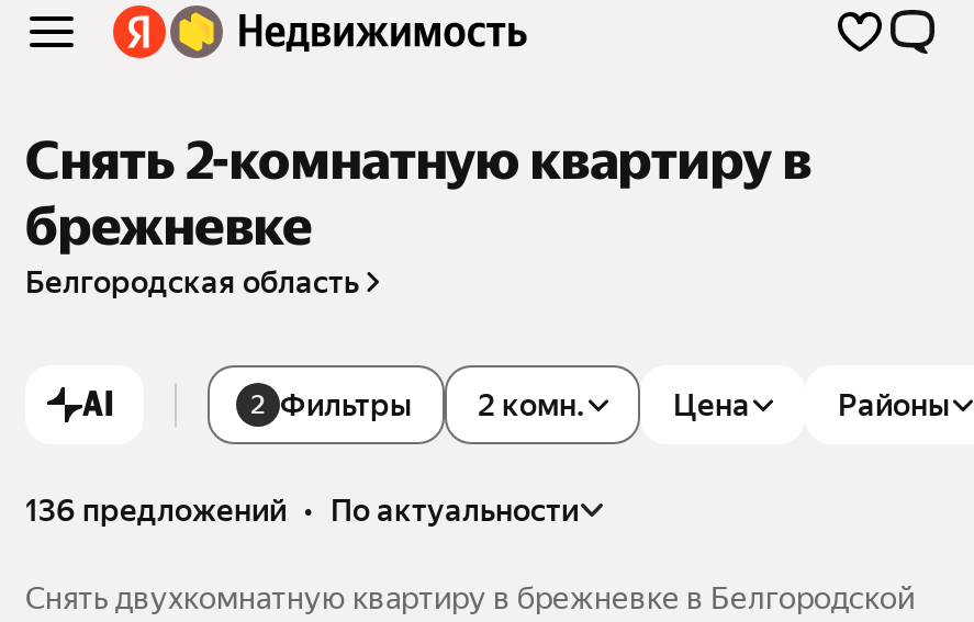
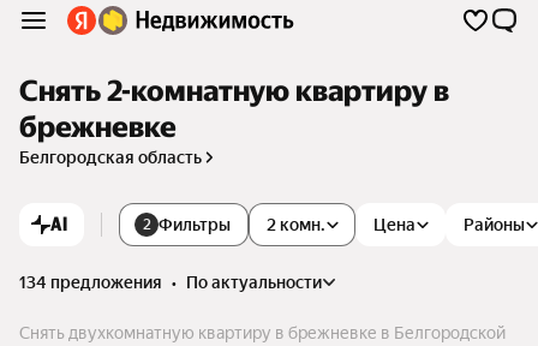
[25,492,579,527] 136 предложений • по актуальности -> [19,272,322,292] 134 предложения • по актуальности

